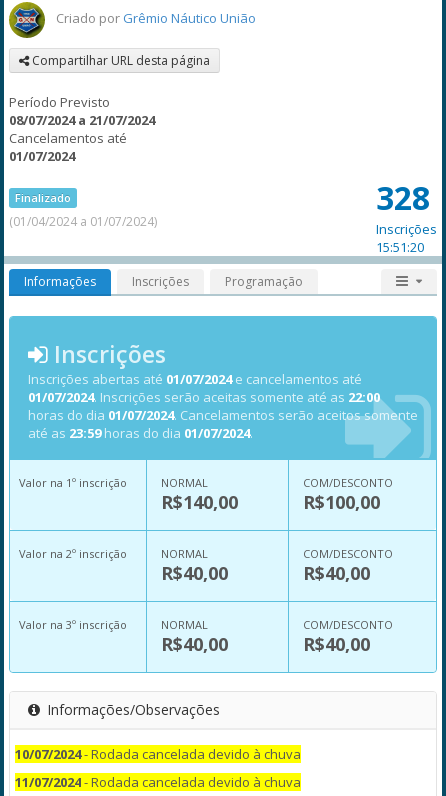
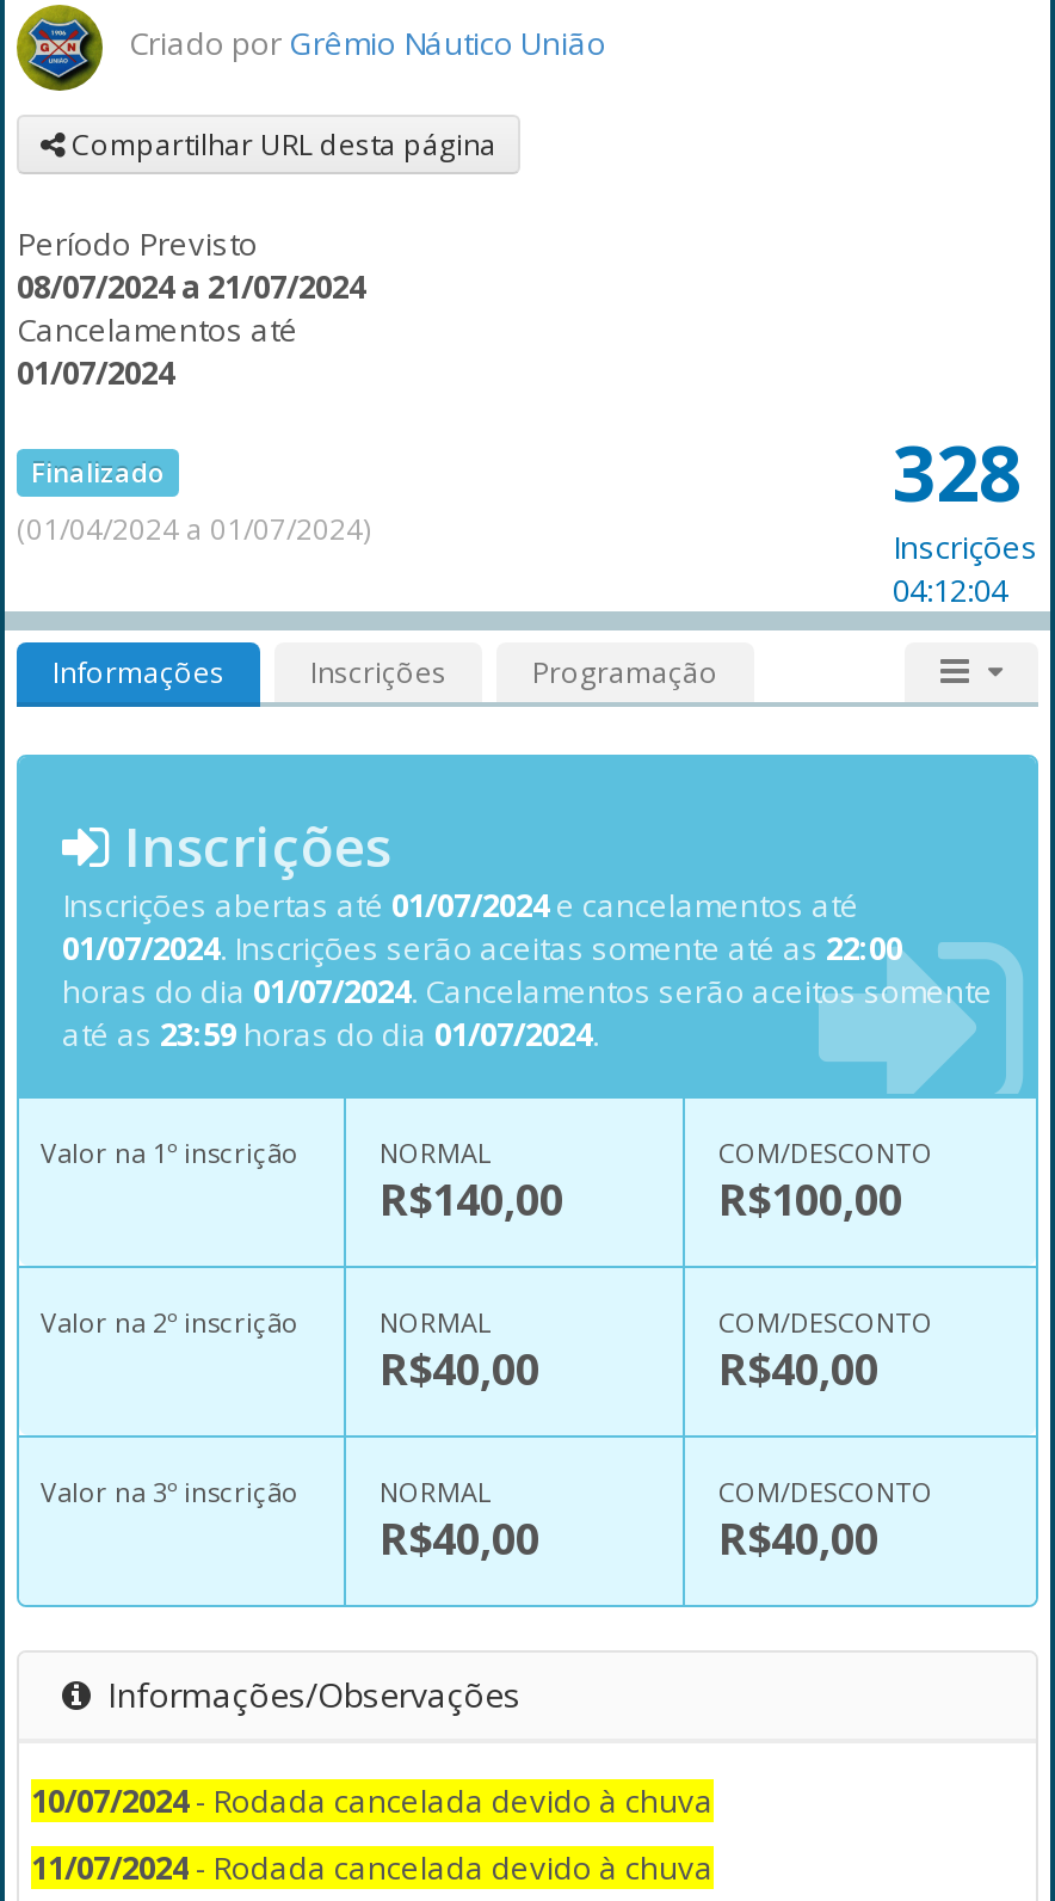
[376,238,424,256] 15:51:20 -> [893,568,1007,611] 04:12:04

